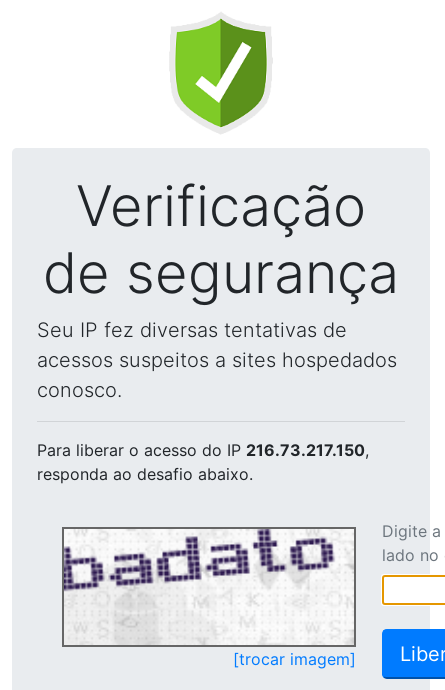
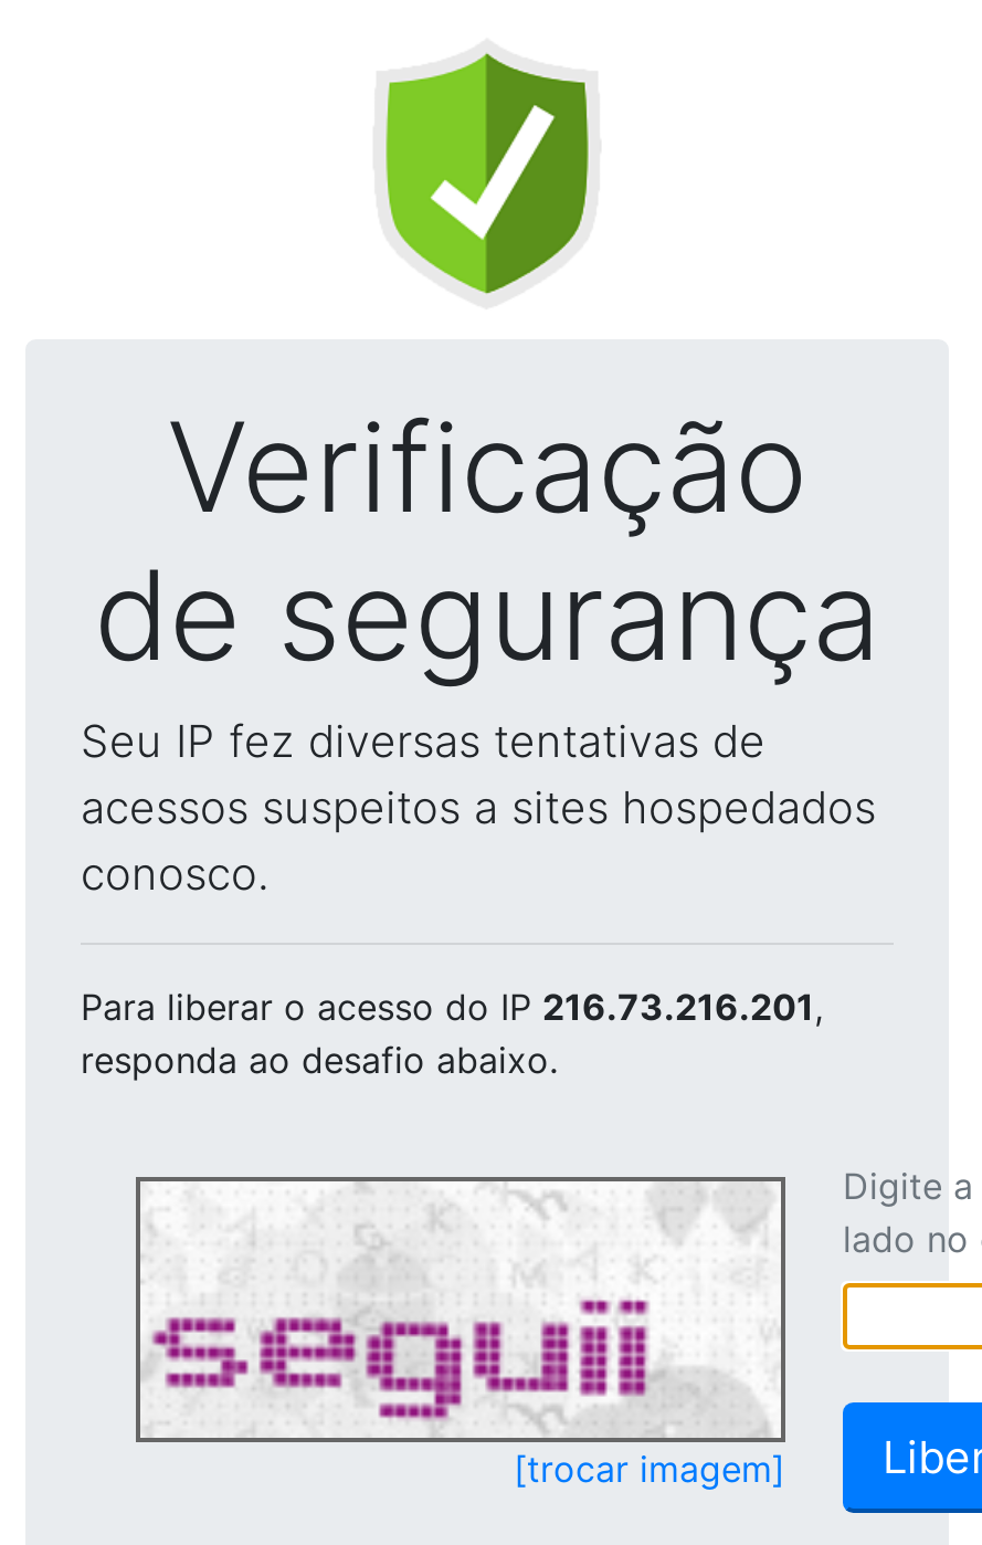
[37,440,369,460] Para liberar o acesso do IP 216.73.217.150, -> [81,985,823,1029] Para liberar o acesso do IP 216.73.216.201,
[63,528,342,643] [image] -> [140,1181,757,1431] [image]

